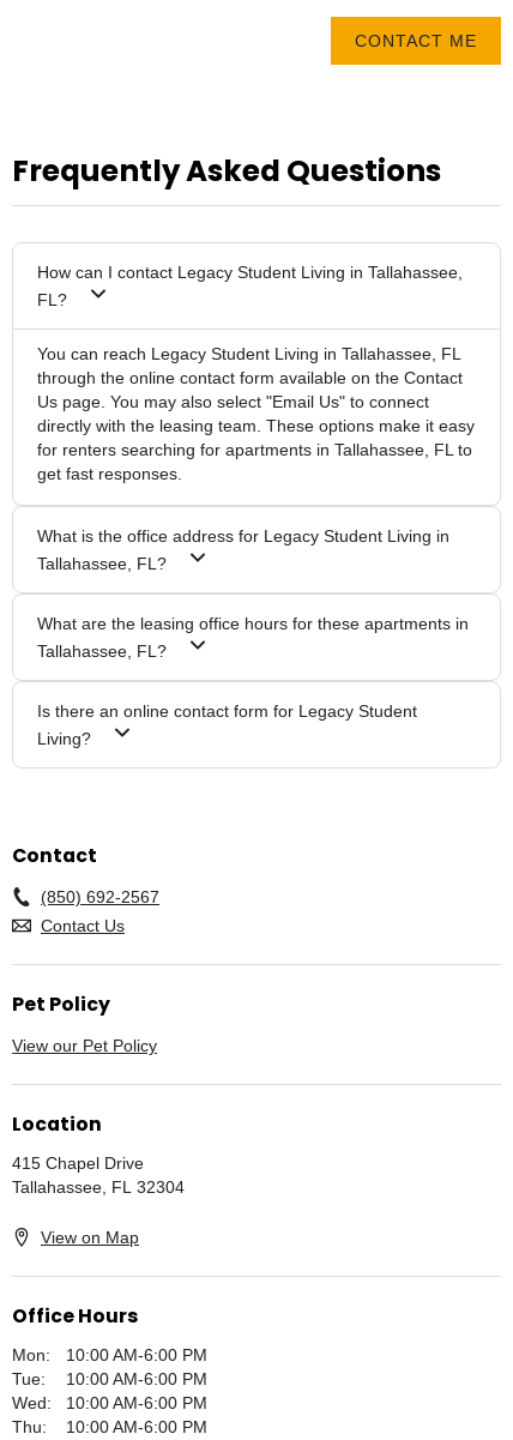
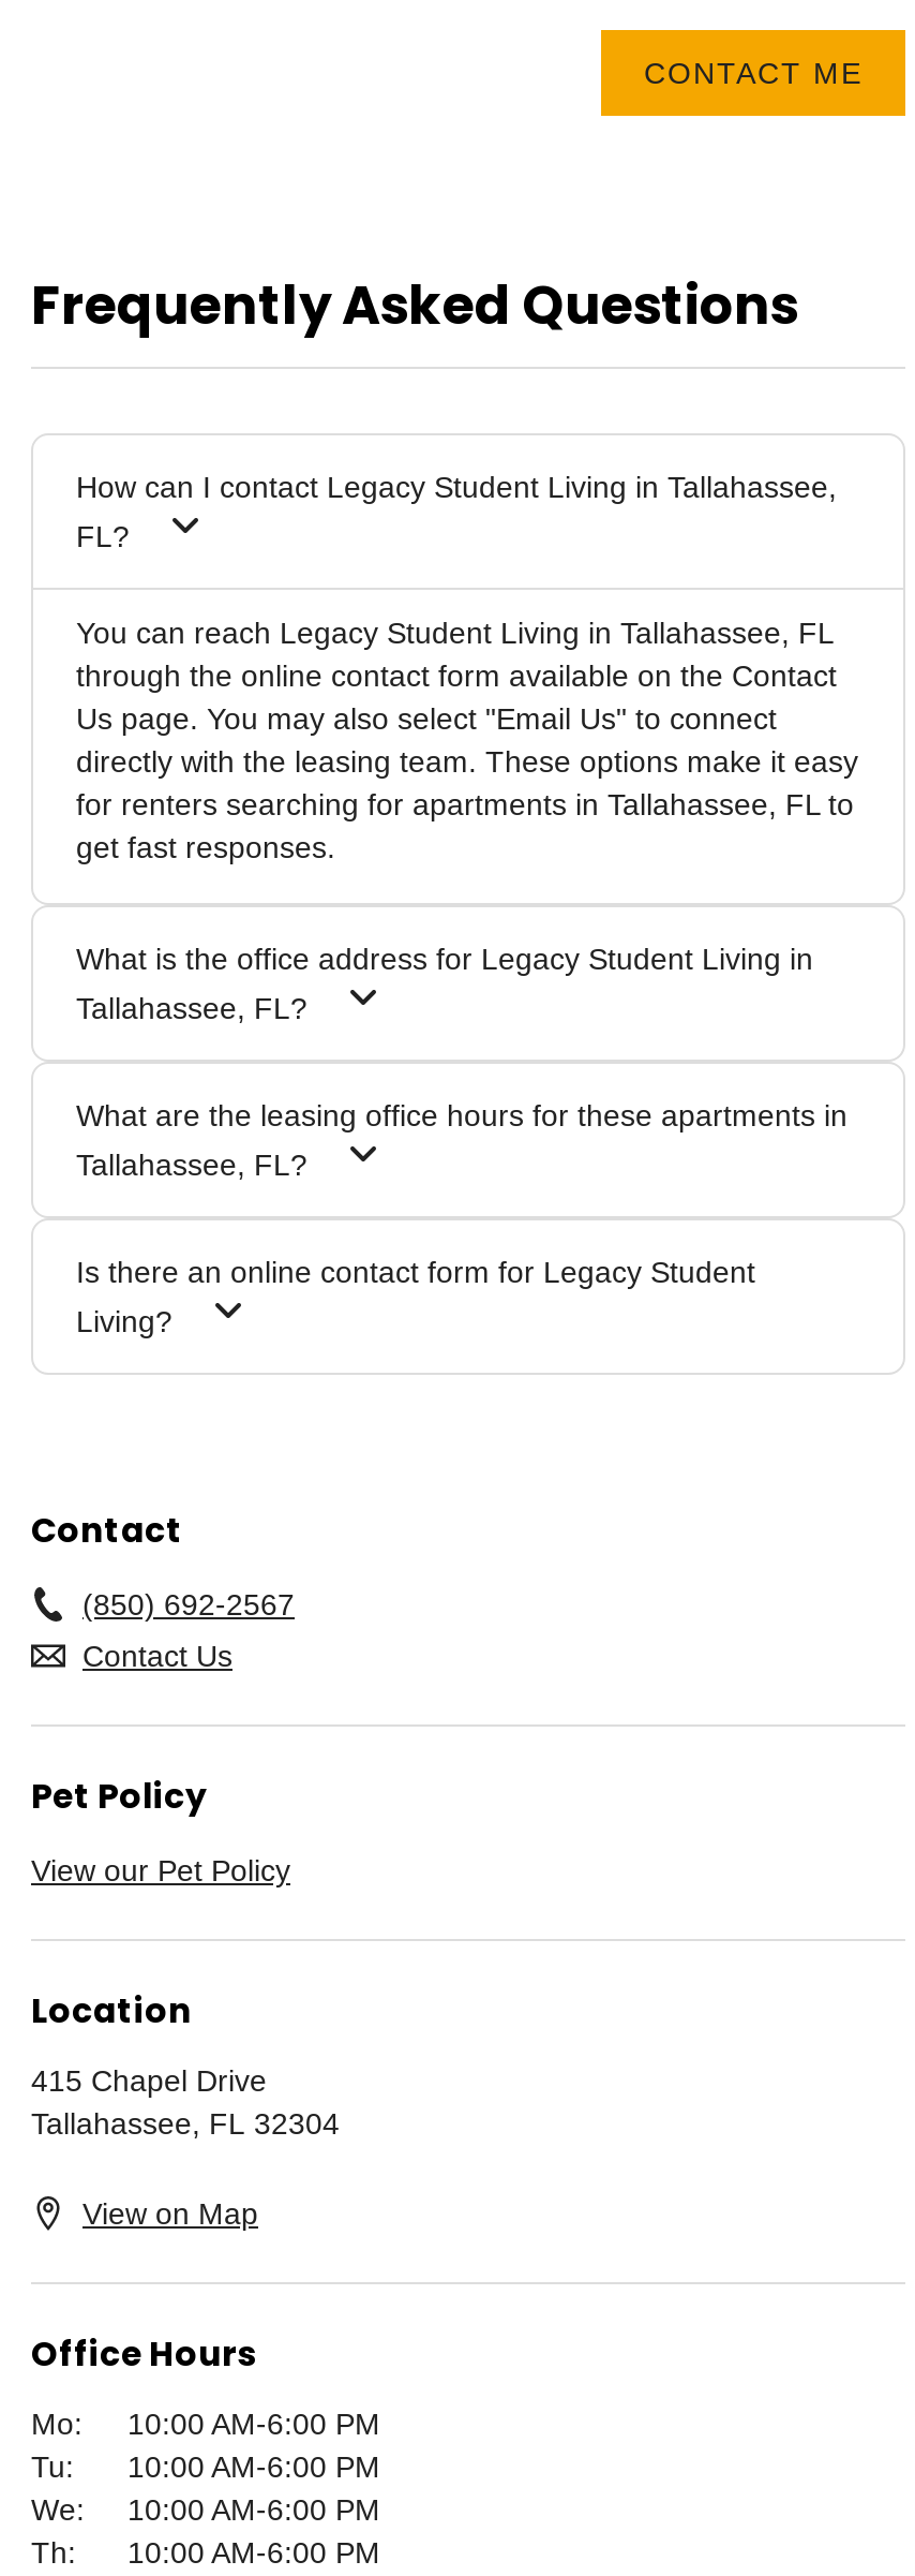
[12,1345,50,1364] Mon: -> [31,2407,82,2441] Mo:
[12,1369,46,1388] Tue: -> [31,2449,74,2484] Tu:
[12,1393,52,1412] Wed: -> [31,2492,85,2527] We:
[12,1417,47,1436] Thu: -> [31,2535,76,2570] Th:

